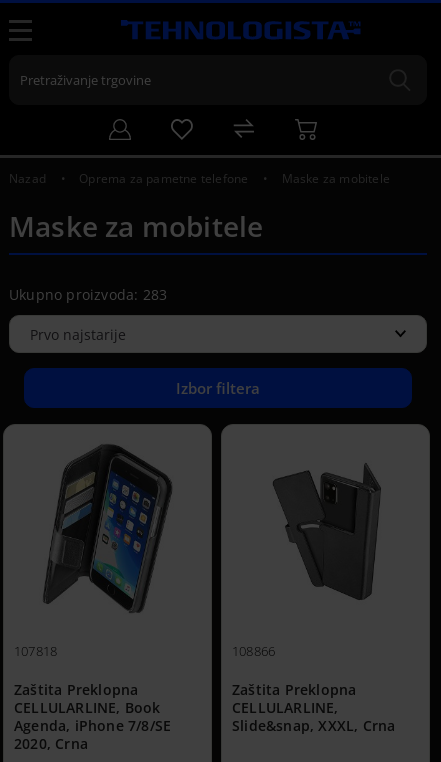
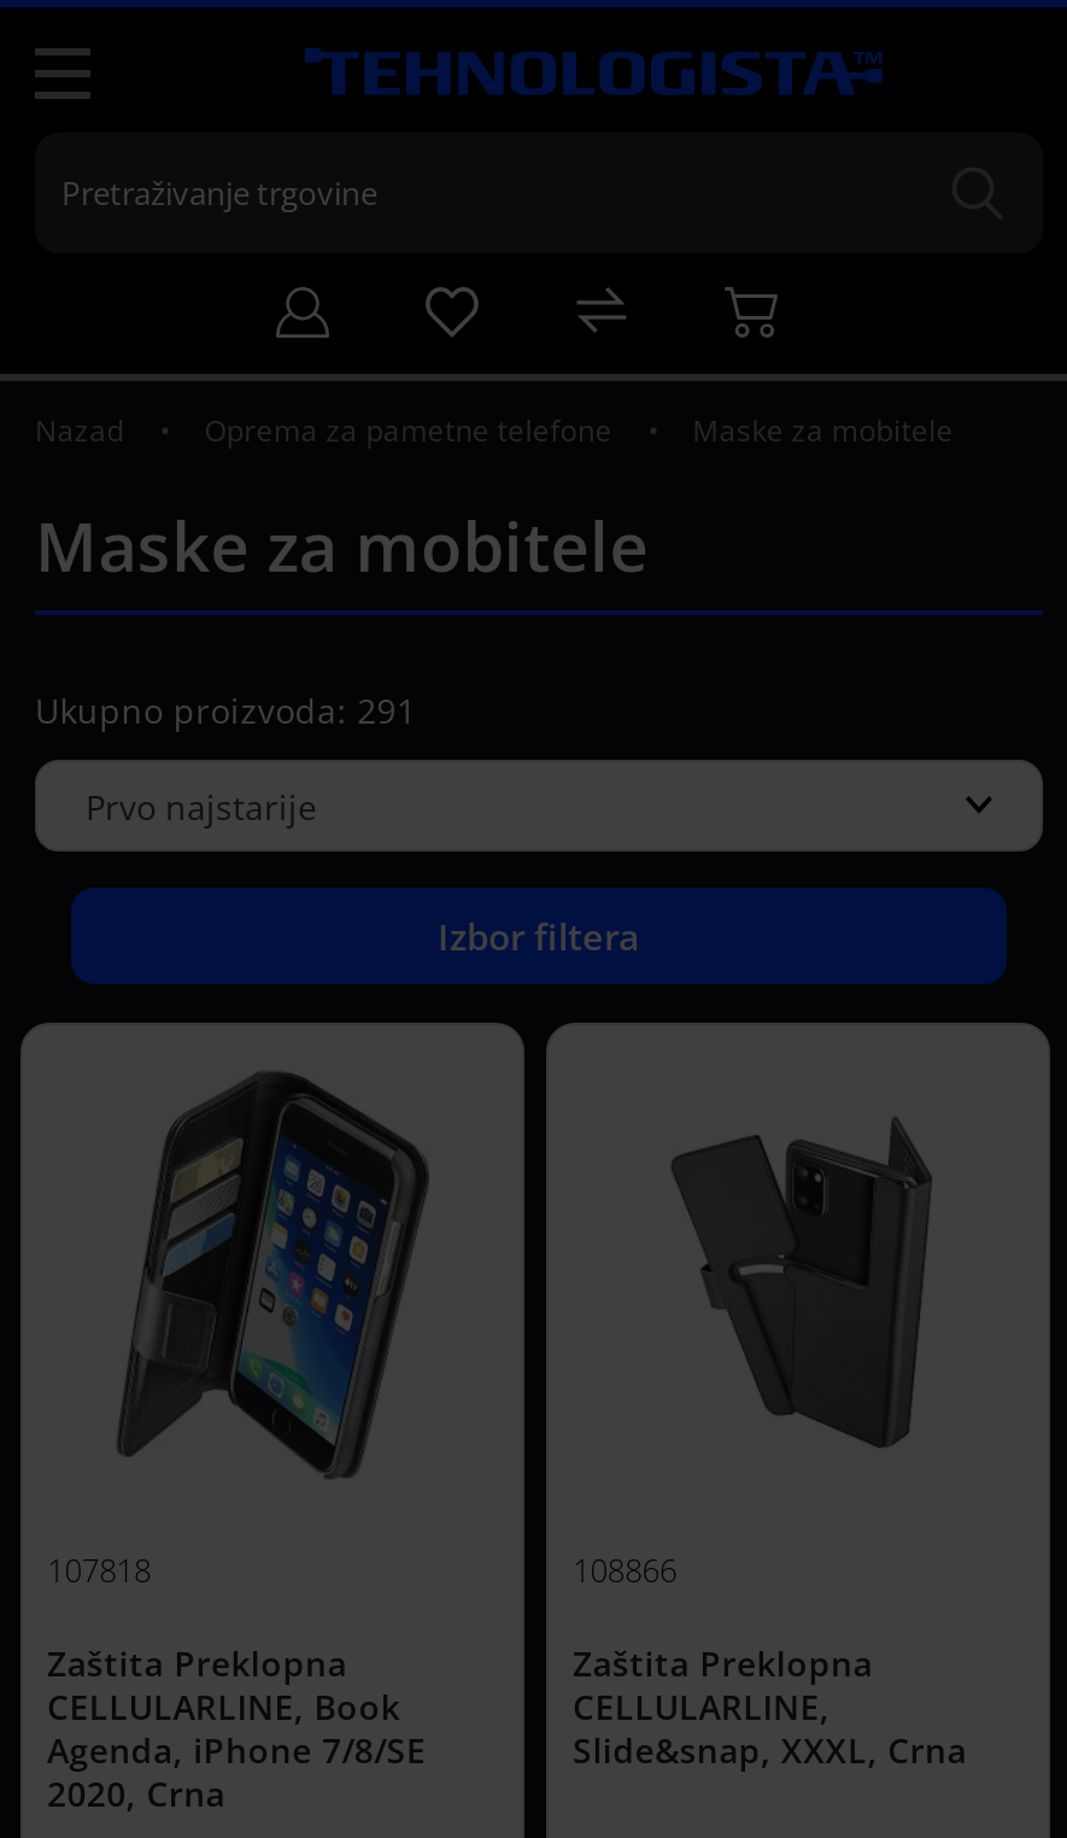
[9,285,167,304] Ukupno proizvoda: 283 -> [35,687,416,733] Ukupno proizvoda: 291

